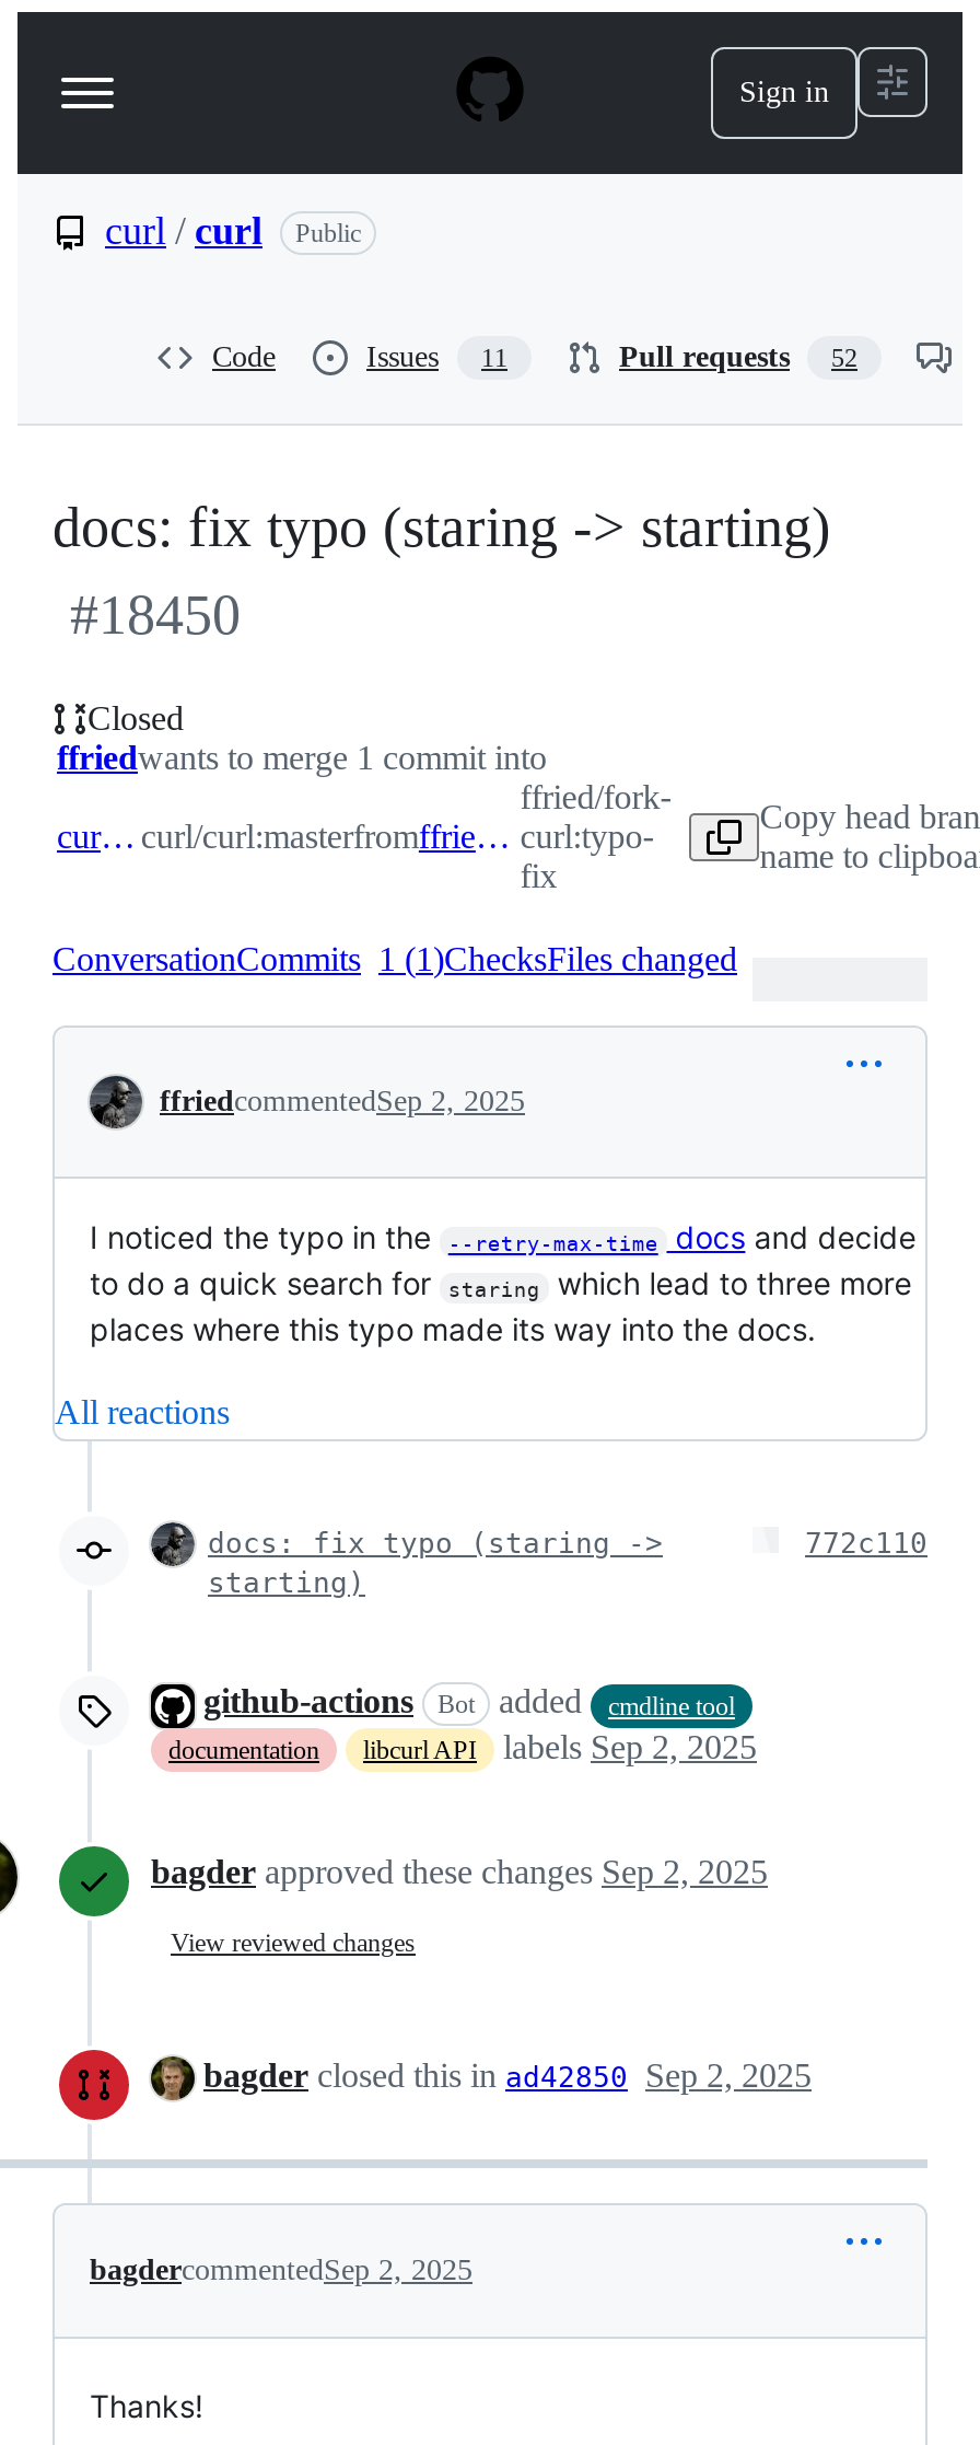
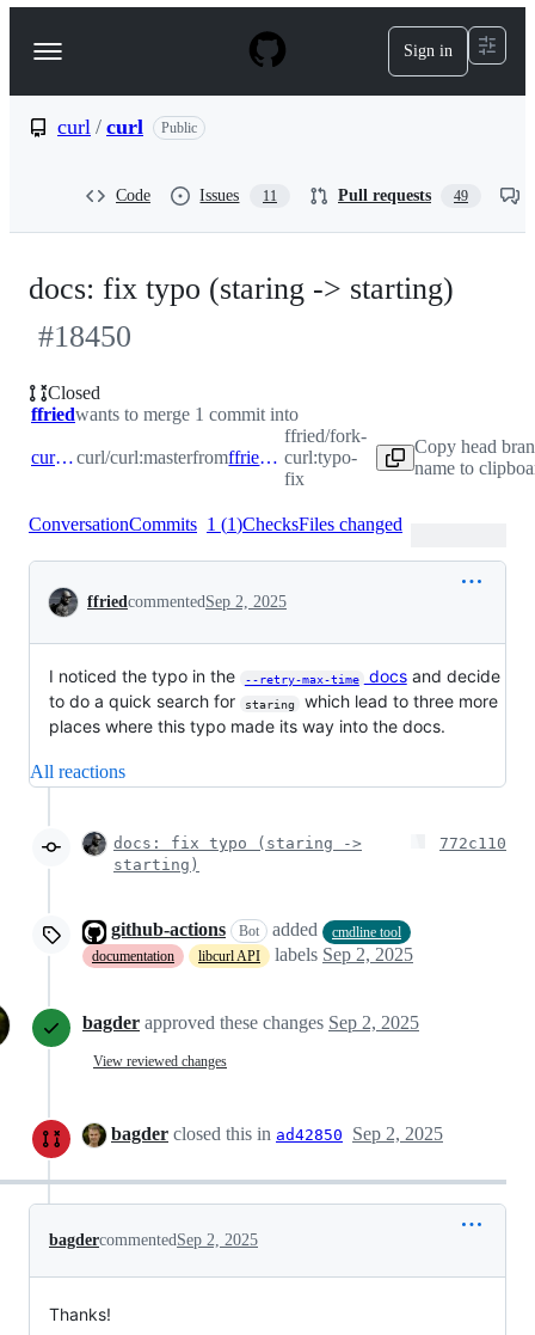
[619,340,857,373] Pull requests 52 -> [338,186,468,204] Pull requests 49

